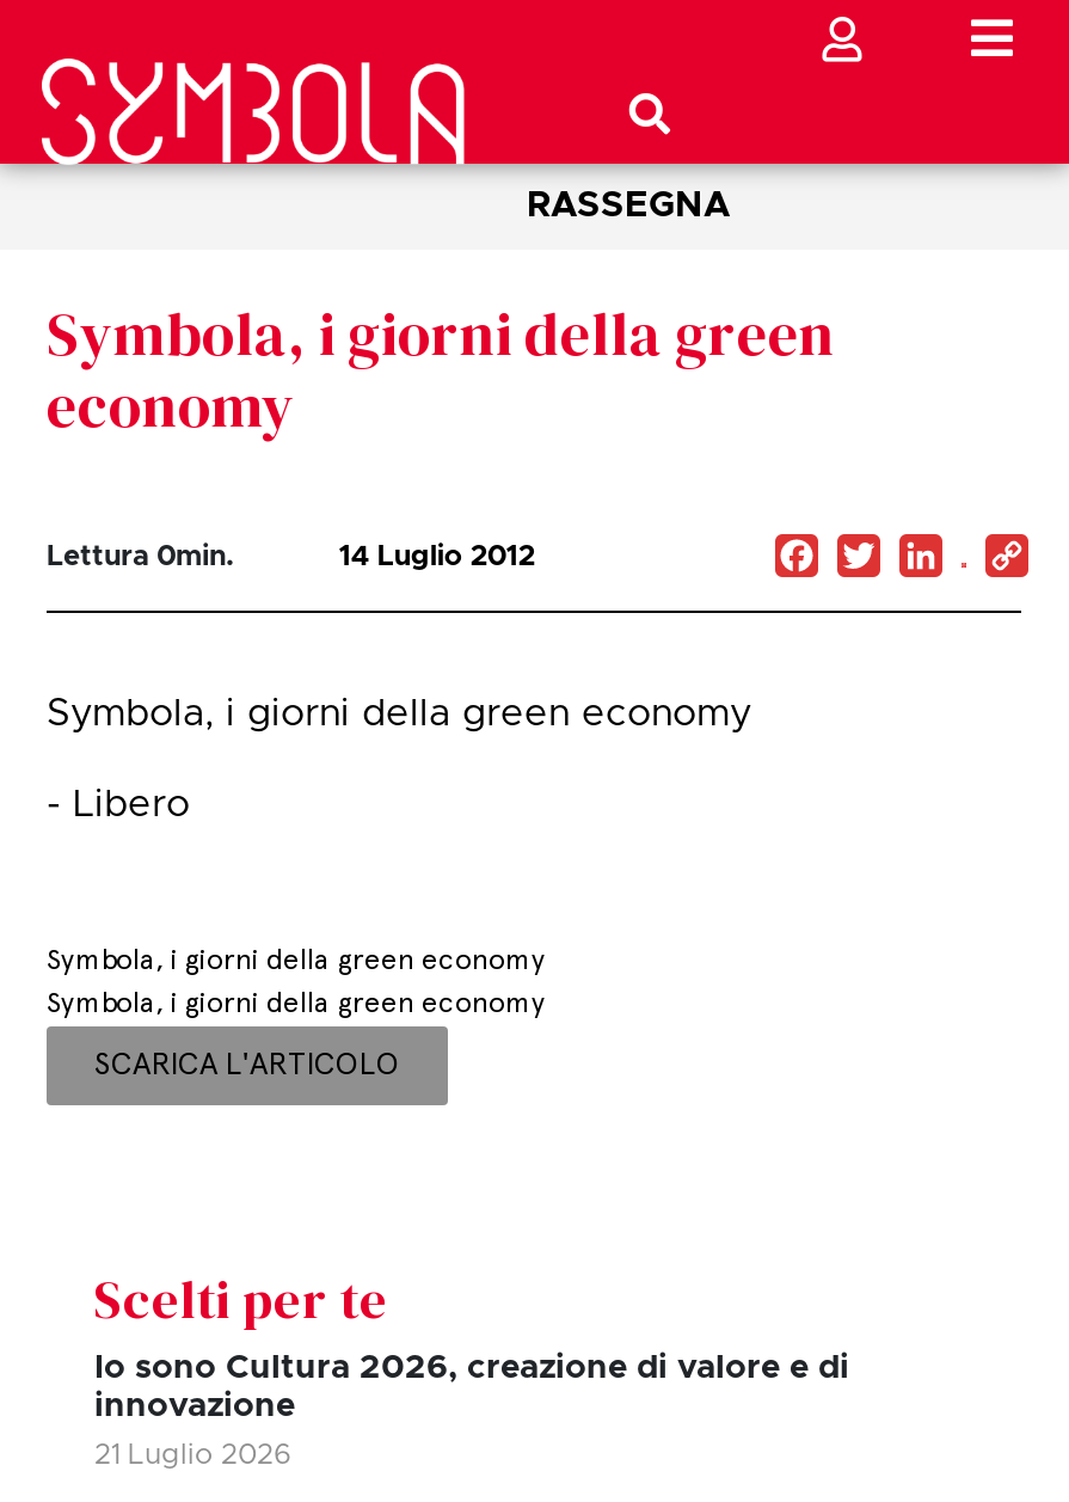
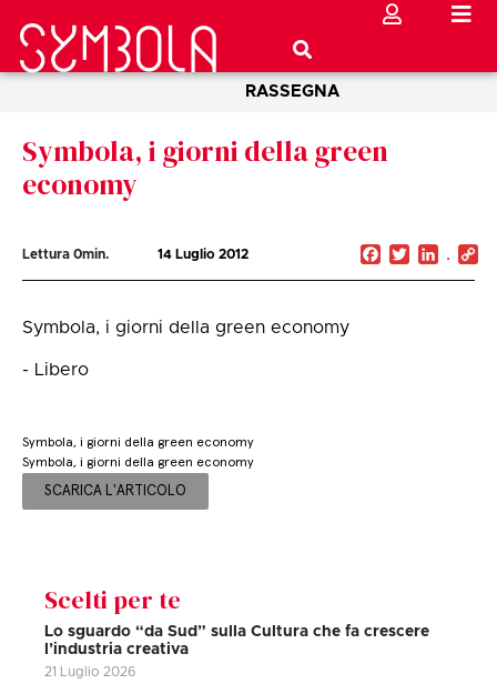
[94,1351,849,1423] Io sono Cultura 2026, creazione di valore e di | innovazione -> [44,624,429,657] Lo sguardo “da Sud” sulla Cultura che fa crescere | l’industria creativa

